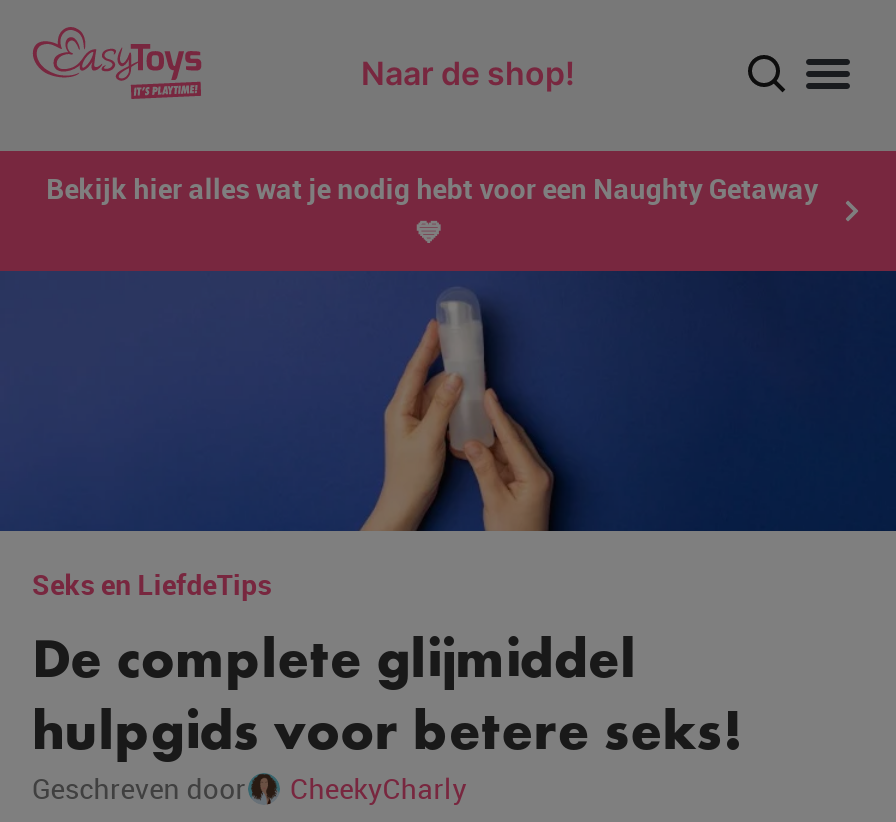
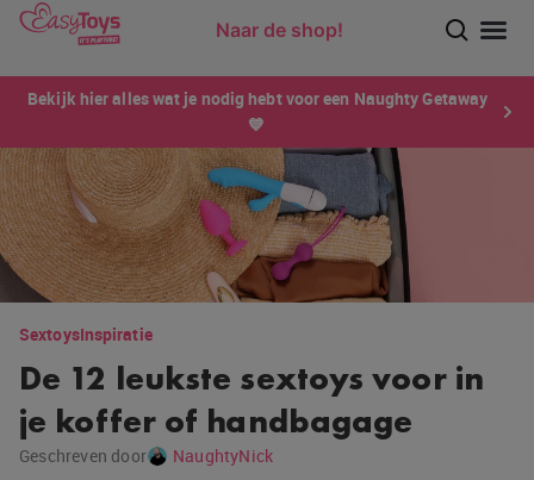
[6,269,890,765] [image] | Seks en LiefdeTips | De complete glijmiddel | hulpgids voor betere seks! -> [4,147,530,442] [image] | SextoysInspiratie | De 12 leukste sextoys voor in | je koffer of handbagage
[290,769,467,807] CheekyCharly -> [173,444,273,467] NaughtyNick

